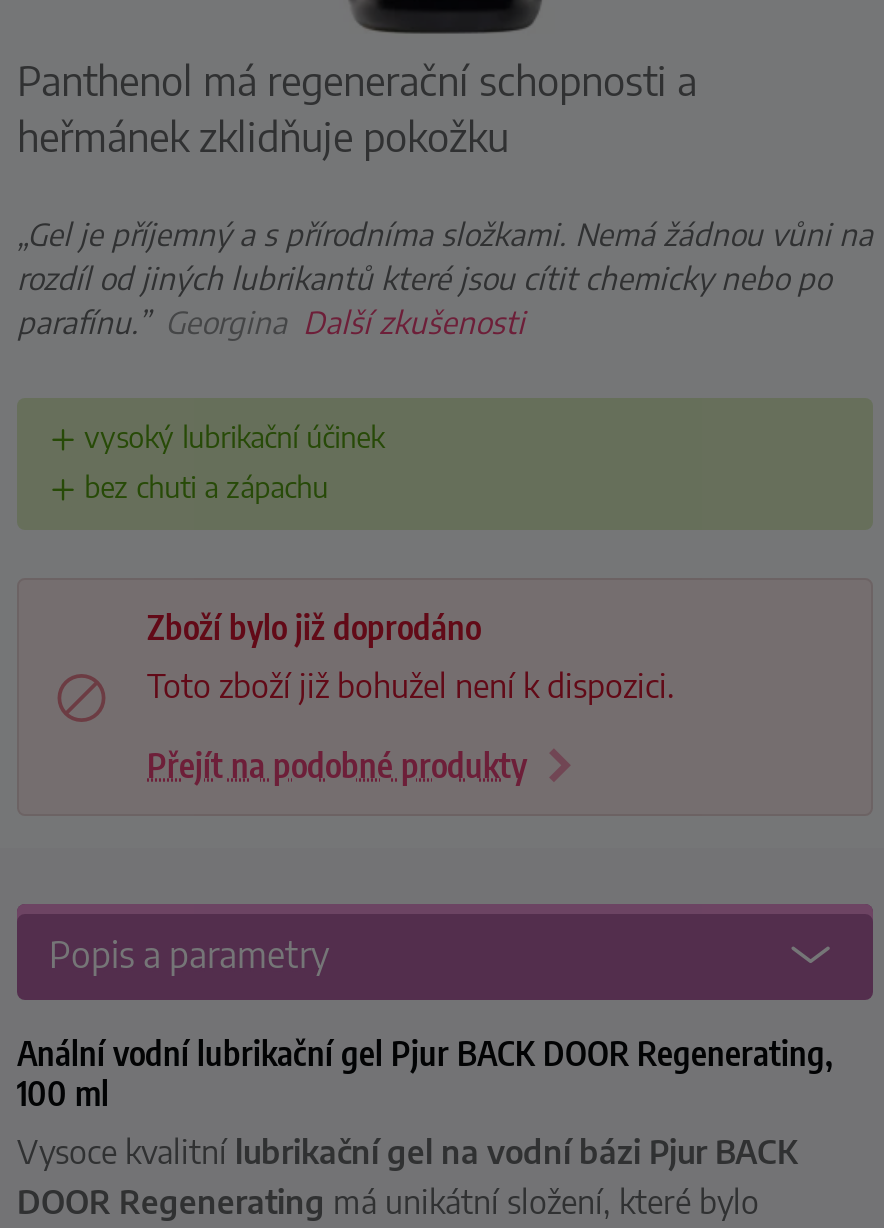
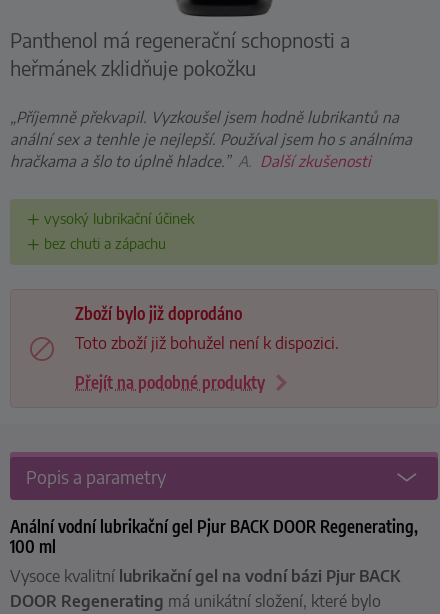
[17,214,873,340] „Gel je příjemný a s přírodníma složkami. Nemá žádnou vůni na | rozdíl od jiných lubrikantů které jsou cítit chemicky nebo po | parafínu.” Georgina Další zkušenosti -> [10,107,412,170] „Příjemně překvapil. Vyzkoušel jsem hodně lubrikantů na | anální sex a tenhle je nejlepší. Používal jsem ho s análníma | hračkama a šlo to úplně hladce.” A. Další zkušenosti

